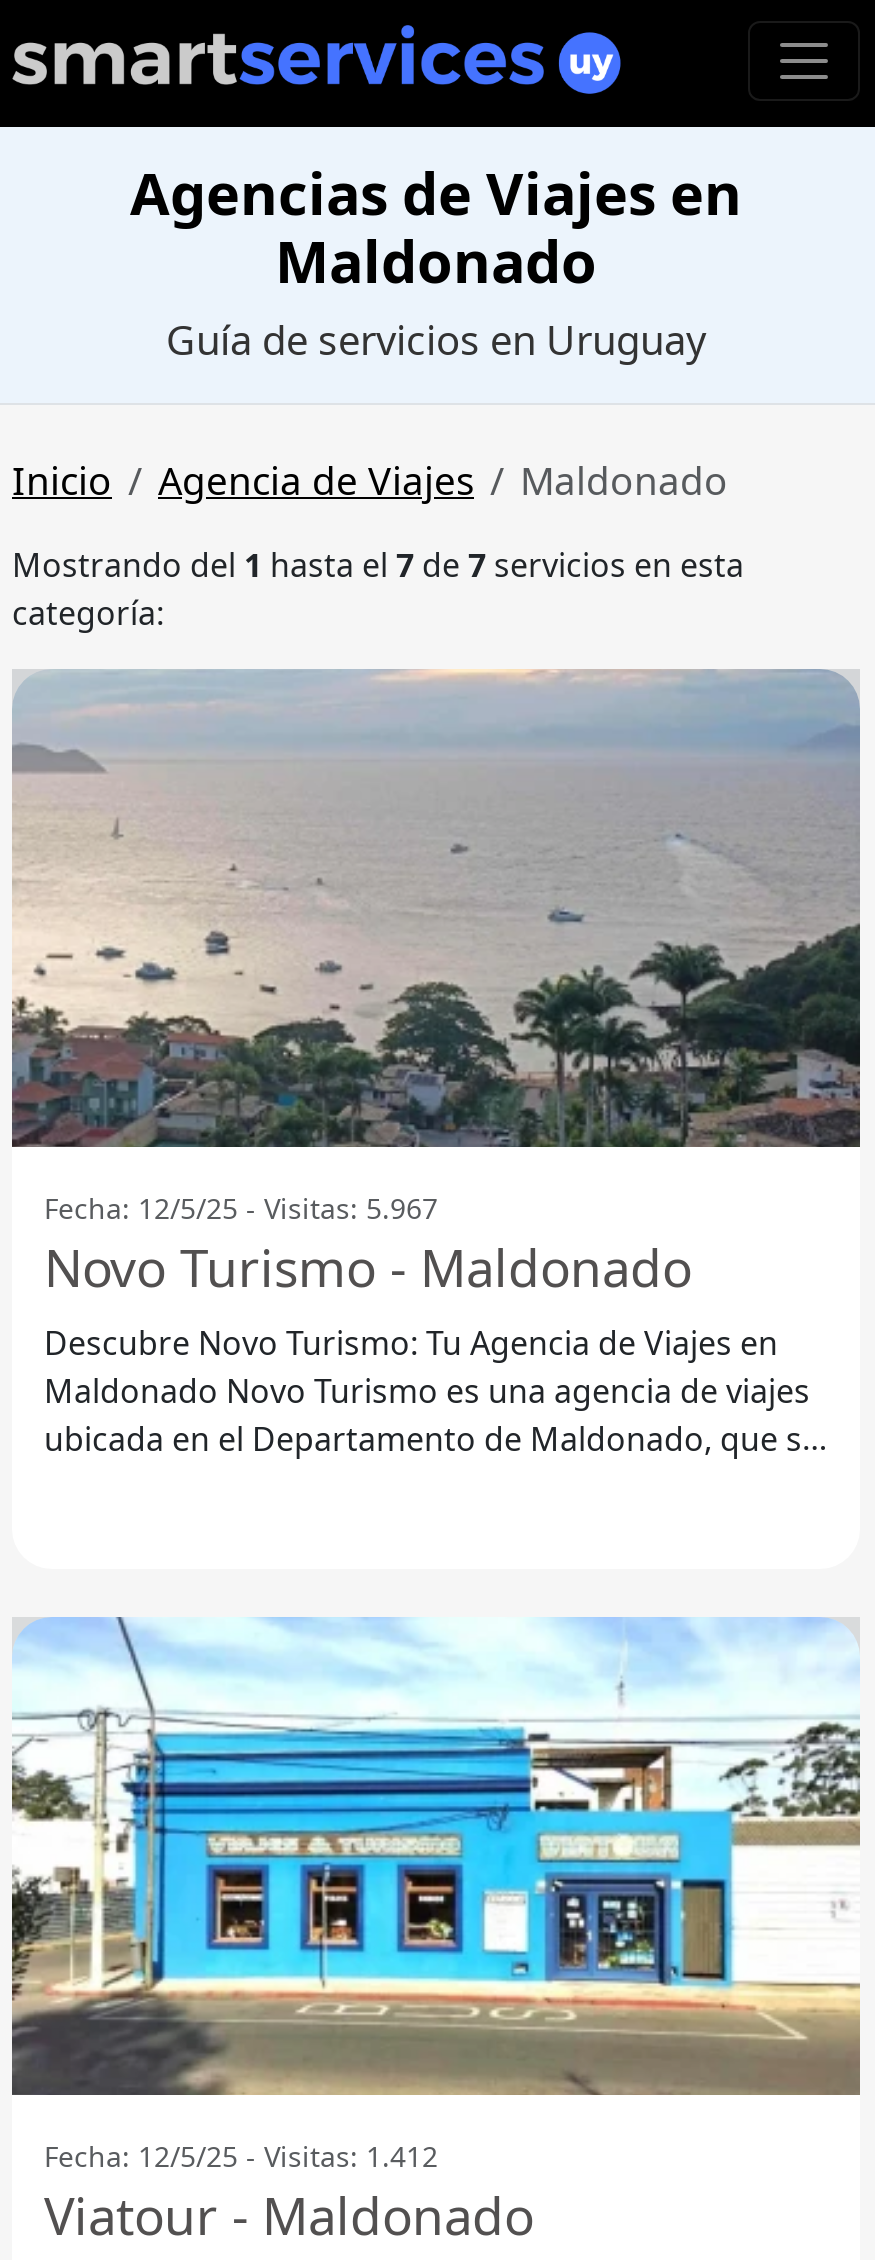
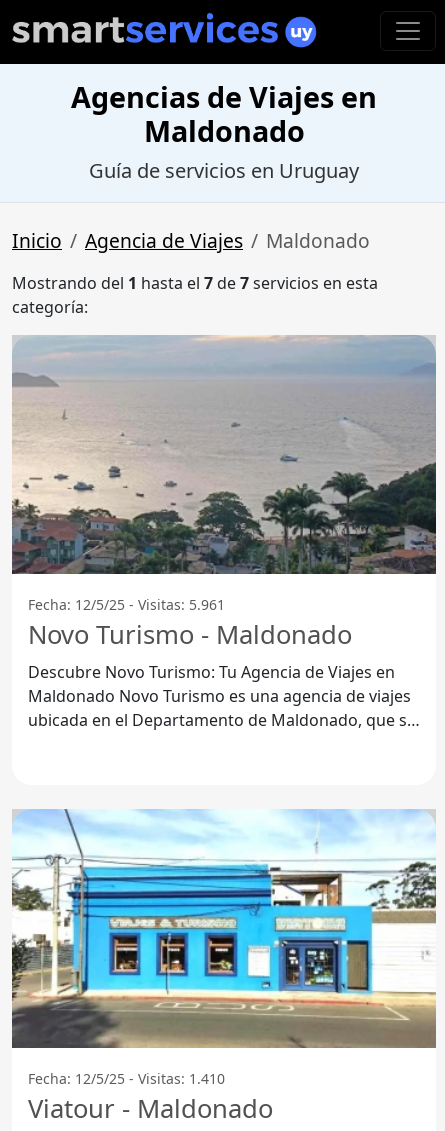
[44,1188,438,1226] Fecha: 12/5/25 - Visitas: 5.967 -> [28,595,225,614] Fecha: 12/5/25 - Visitas: 5.961
[44,2136,438,2174] Fecha: 12/5/25 - Visitas: 1.412 -> [28,1069,225,1088] Fecha: 12/5/25 - Visitas: 1.410

